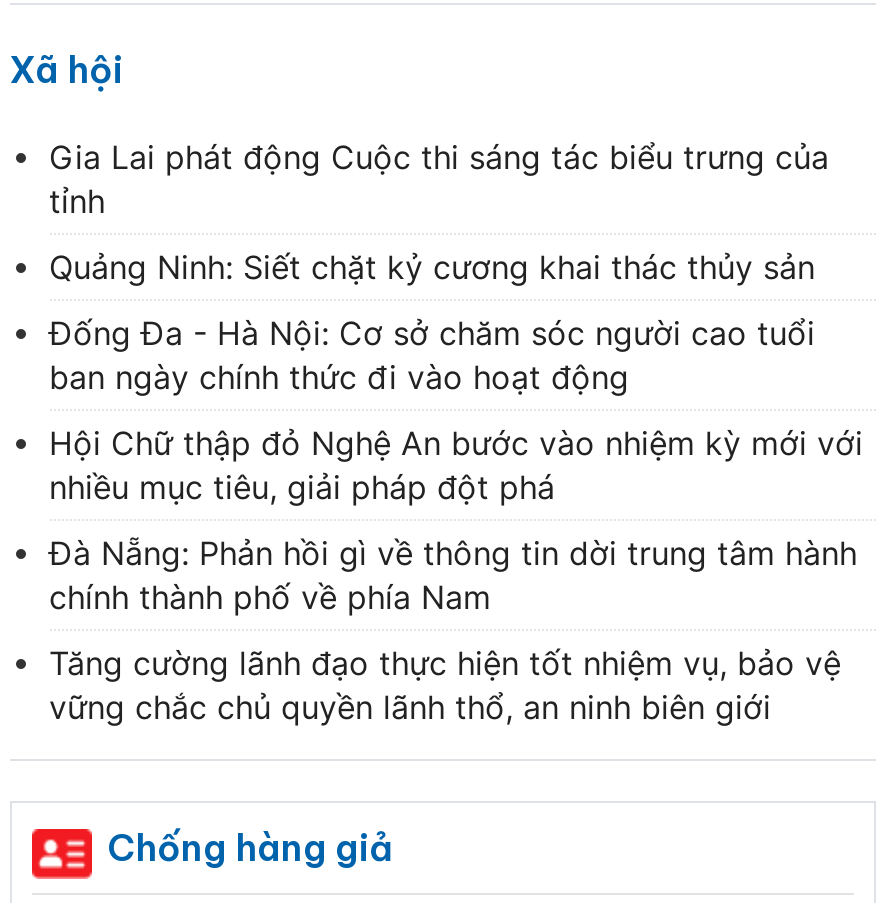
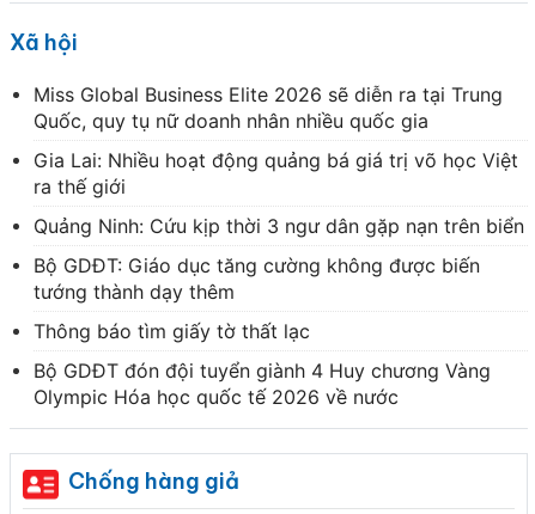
[49,137,829,221] Gia Lai phát động Cuộc thi sáng tác biểu trưng của | tỉnh -> [33,83,502,133] Miss Global Business Elite 2026 sẽ diễn ra tại Trung | Quốc, quy tụ nữ doanh nhân nhiều quốc gia
[49,247,815,287] Quảng Ninh: Siết chặt kỷ cương khai thác thủy sản -> [33,148,518,199] Gia Lai: Nhiều hoạt động quảng bá giá trị võ học Việt | ra thế giới
[49,313,815,397] Đống Đa - Hà Nội: Cơ sở chăm sóc người cao tuổi | ban ngày chính thức đi vào hoạt động -> [33,214,524,238] Quảng Ninh: Cứu kịp thời 3 ngư dân gặp nạn trên biển
[49,423,863,507] Hội Chữ thập đỏ Nghệ An bước vào nhiệm kỳ mới với | nhiều mục tiêu, giải pháp đột phá -> [33,254,479,304] Bộ GDĐT: Giáo dục tăng cường không được biến | tướng thành dạy thêm
[49,533,857,617] Đà Nẵng: Phản hồi gì về thông tin dời trung tâm hành | chính thành phố về phía Nam -> [33,319,309,343] Thông báo tìm giấy tờ thất lạc
[49,643,841,727] Tăng cường lãnh đạo thực hiện tốt nhiệm vụ, bảo vệ | vững chắc chủ quyền lãnh thổ, an ninh biên giới -> [33,359,490,409] Bộ GDĐT đón đội tuyển giành 4 Huy chương Vàng | Olympic Hóa học quốc tế 2026 về nước

